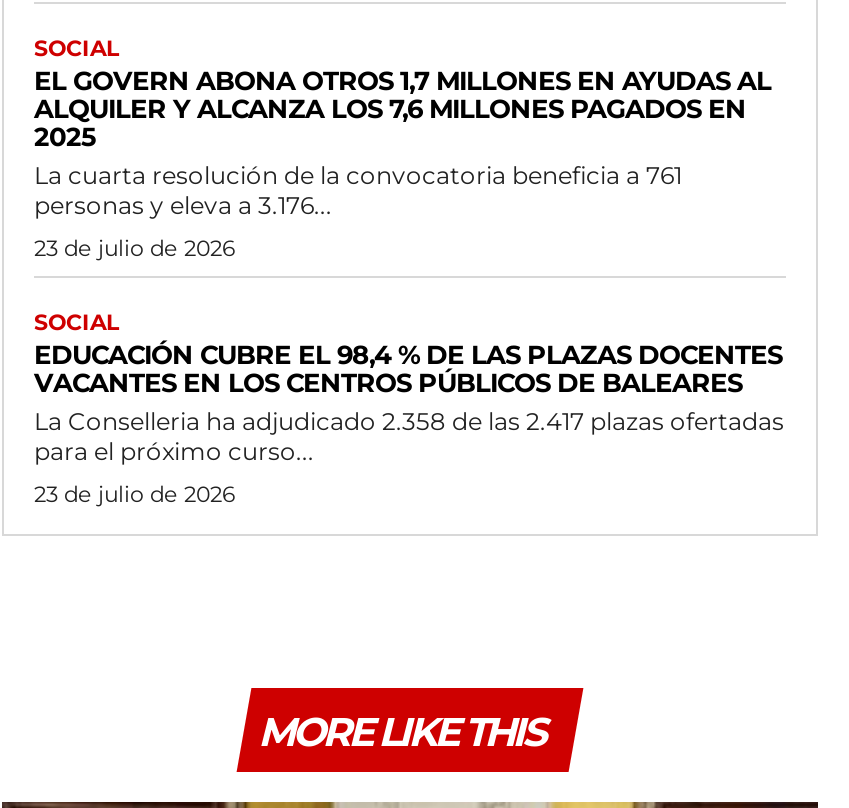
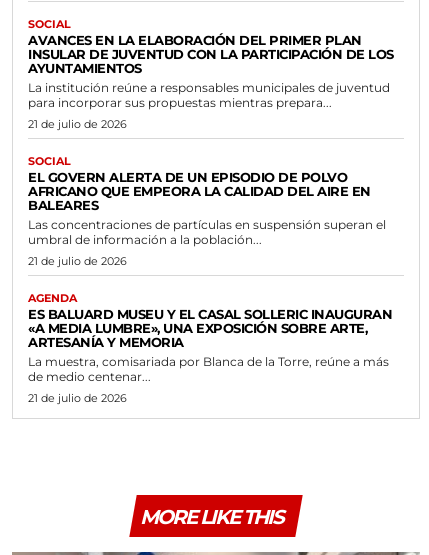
[34,64,771,220] EL GOVERN ABONA OTROS 1,7 MILLONES EN AYUDAS AL | ALQUILER Y ALCANZA LOS 7,6 MILLONES PAGADOS EN | 2025 | La cuarta resolución de la convocatoria beneficia a 761 | personas y eleva a 3.176... -> [28,32,393,110] AVANCES EN LA ELABORACIÓN DEL PRIMER PLAN | INSULAR DE JUVENTUD CON LA PARTICIPACIÓN DE LOS | AYUNTAMIENTOS | La institución reúne a responsables municipales de juventud | para incorporar sus propuestas mientras prepara...
[34,234,236,262] 23 de julio de 2026 -> [28,117,127,131] 21 de julio de 2026
[34,338,784,508] EDUCACIÓN CUBRE EL 98,4 % DE LAS PLAZAS DOCENTES | VACANTES EN LOS CENTROS PÚBLICOS DE BALEARES | La Conselleria ha adjudicado 2.358 de las 2.417 plazas ofertadas | para el próximo curso... | 23 de julio de 2026 -> [28,169,392,405] EL GOVERN ALERTA DE UN EPISODIO DE POLVO | AFRICANO QUE EMPEORA LA CALIDAD DEL AIRE EN | BALEARES | Las concentraciones de partículas en suspensión superan el | umbral de información a la población... | 21 de julio de 2026 | AGENDA | ES BALUARD MUSEU Y EL CASAL SOLLERIC INAUGURAN | «A MEDIA LUMBRE», UNA EXPOSICIÓN SOBRE ARTE, | ARTESANÍA Y MEMORIA | La muestra, comisariada por Blanca de la Torre, reúne a más | de medio centenar... | 21 de julio de 2026

